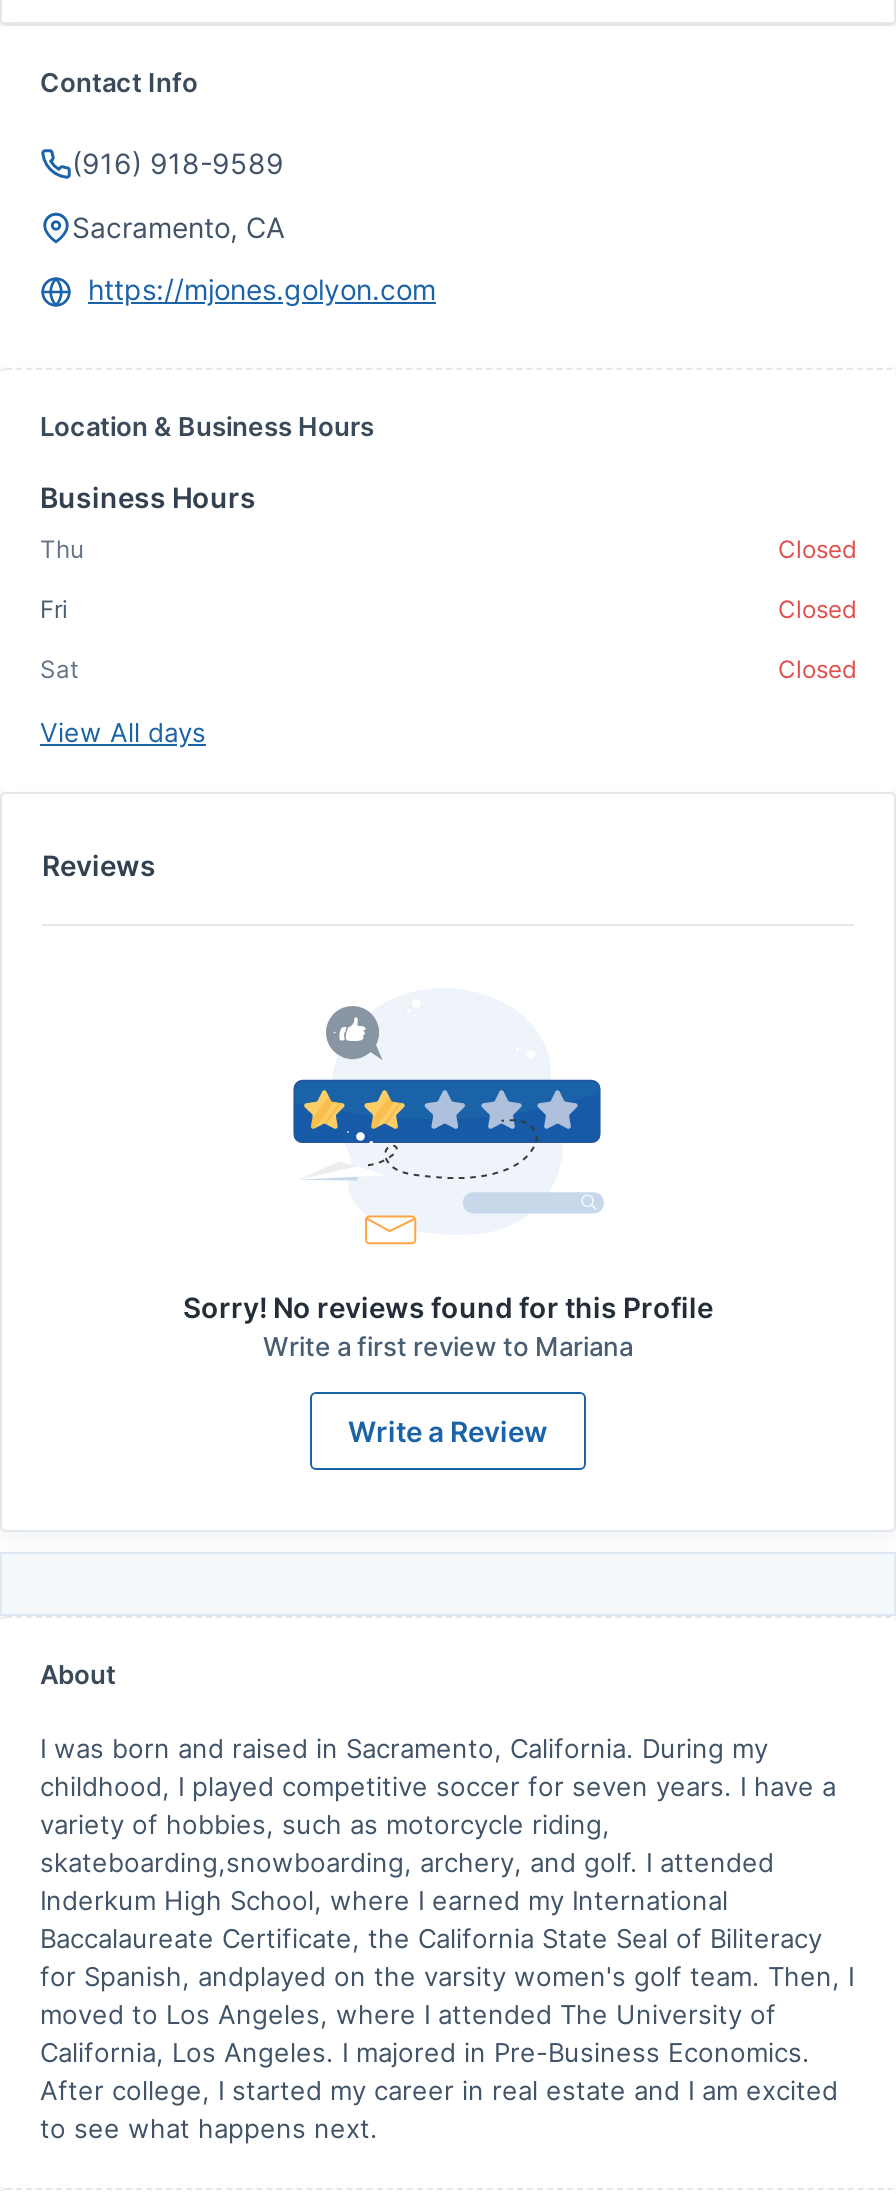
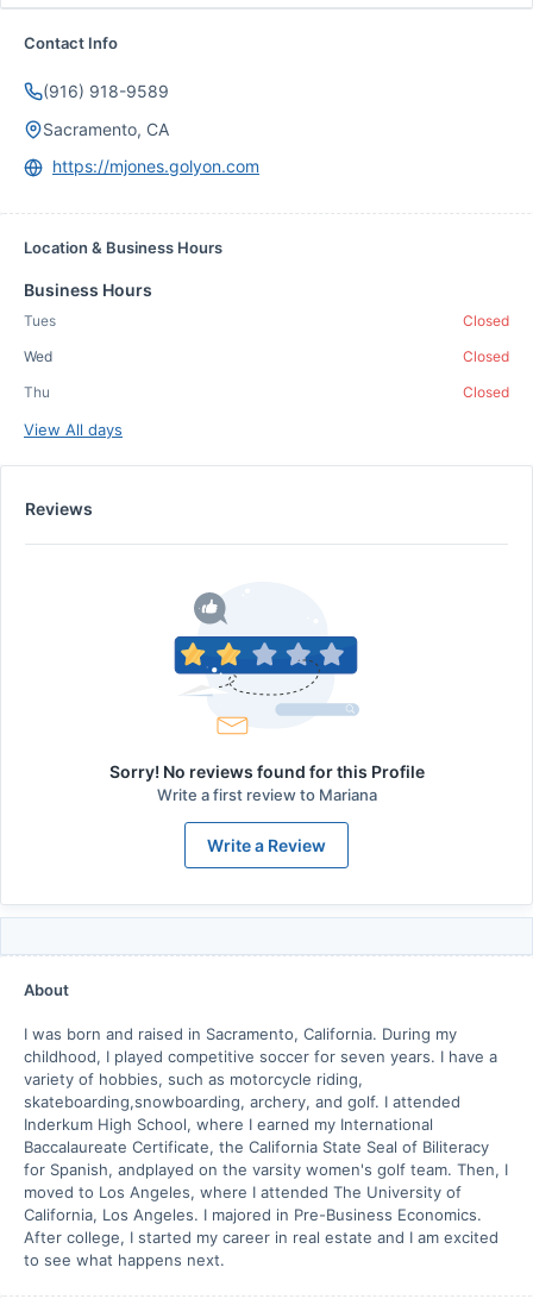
moved [40,534,84,564] -> [24,383,50,401]: Thu
none -> [24,312,56,330] Tues
[40,594,68,624] Fri -> [24,347,52,365] Wed
[40,654,78,684] Sat -> none

